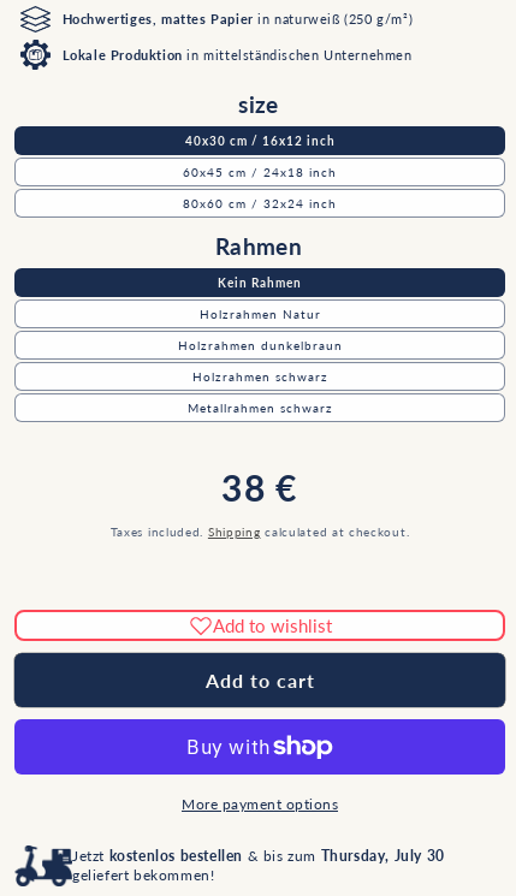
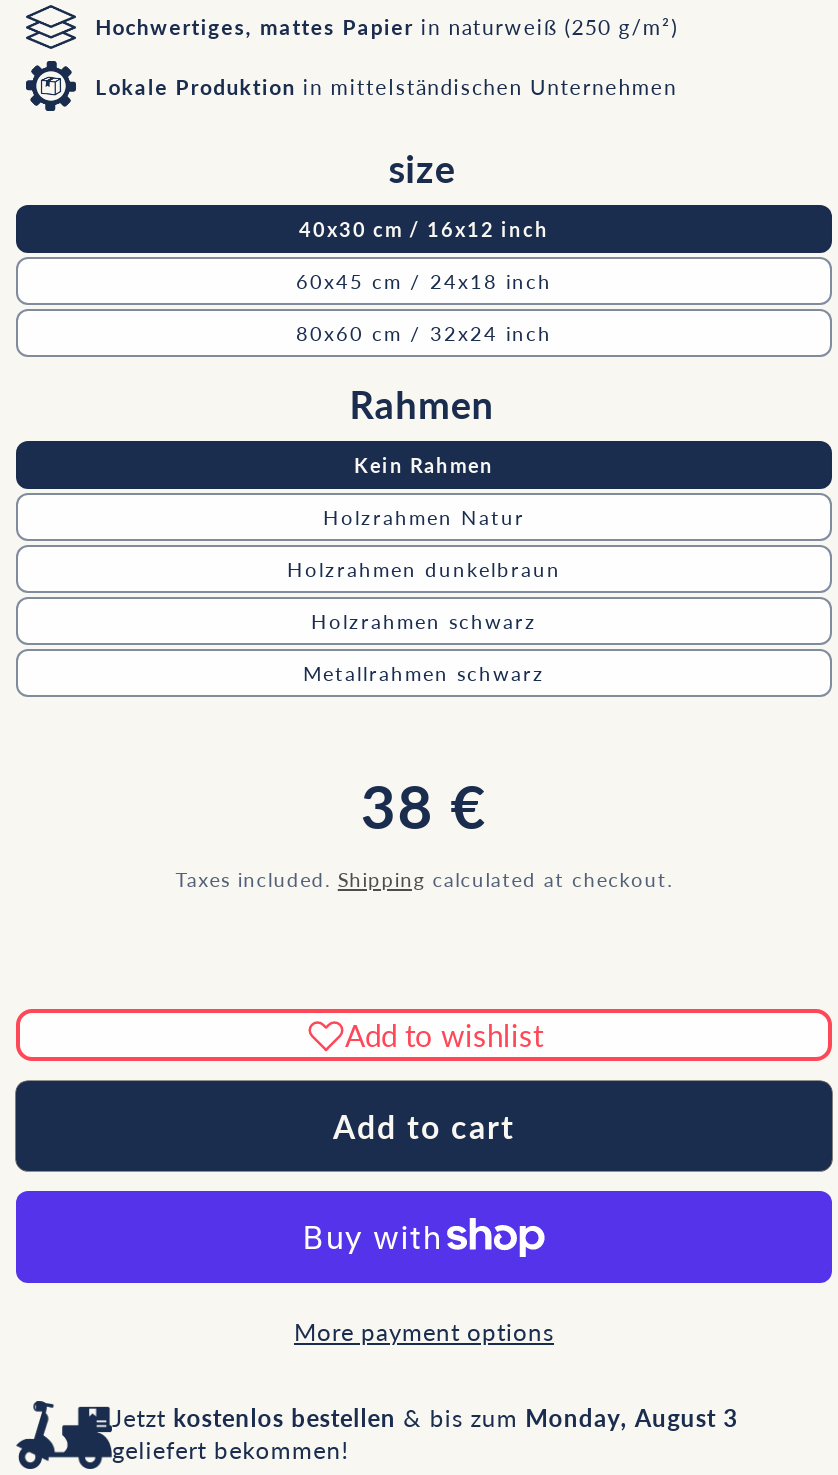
[72,847,445,865] Jetzt kostenlos bestellen & bis zum Thursday, July 30 -> [112,1403,738,1433] Jetzt kostenlos bestellen & bis zum Monday, August 3

